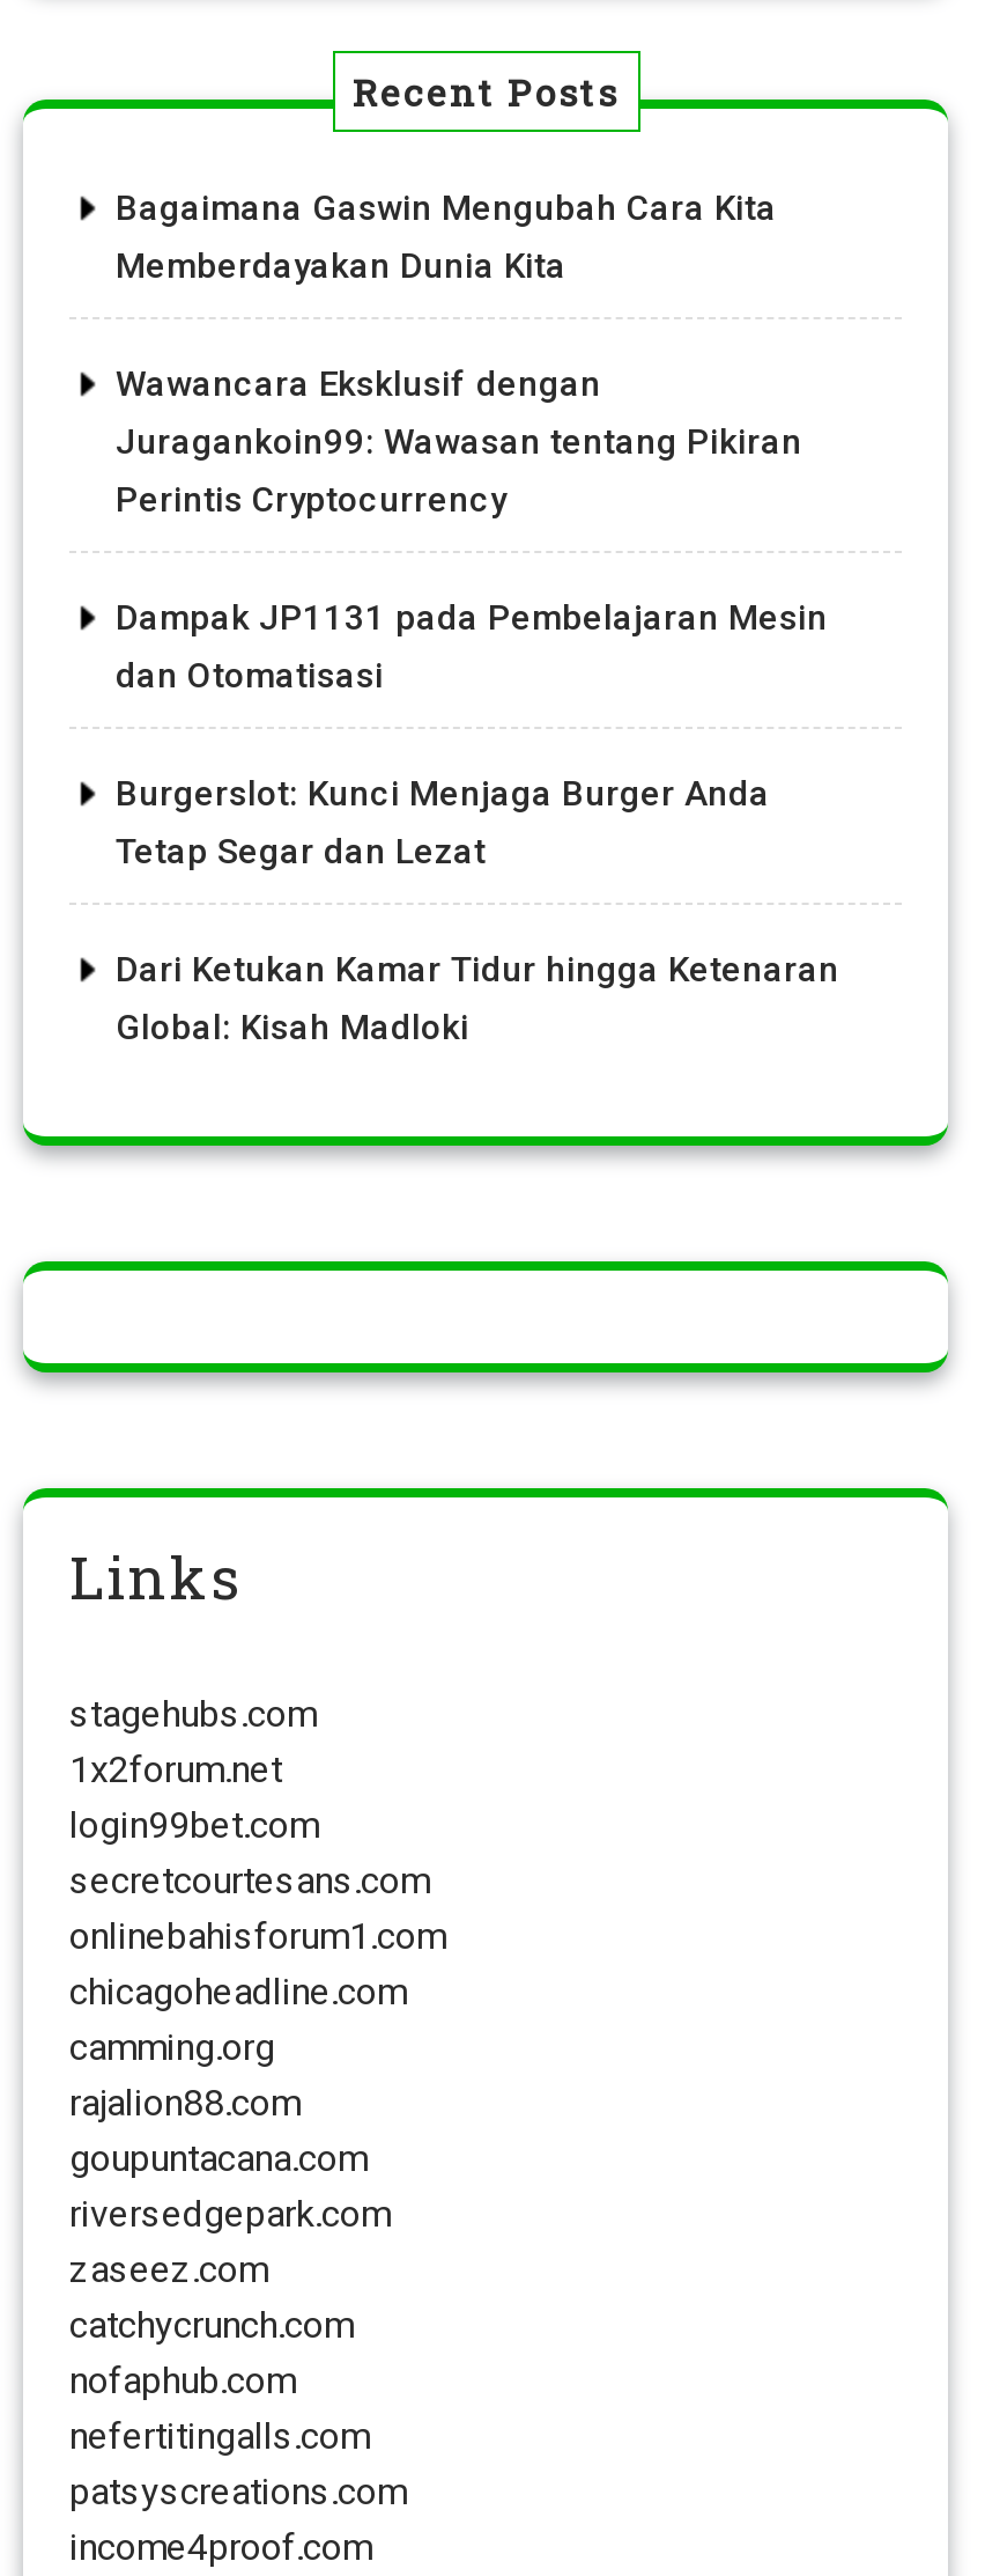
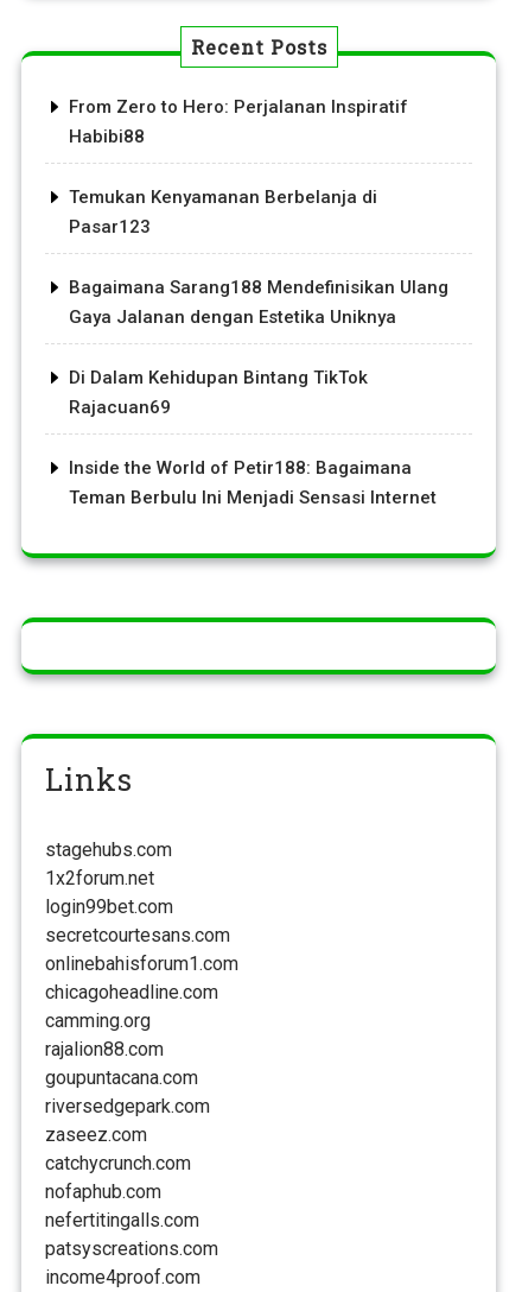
[116,187,777,287] Bagaimana Gaswin Mengubah Cara Kita | Memberdayakan Dunia Kita -> [69,96,408,147] From Zero to Hero: Perjalanan Inspiratif | Habibi88
[116,363,802,521] Wawancara Eksklusif dengan | Juragankoin99: Wawasan tentang Pikiran | Perintis Cryptocurrency -> [69,186,377,237] Temukan Kenyamanan Berbelanja di | Pasar123
[116,597,828,696] Dampak JP1131 pada Pembelajaran Mesin | dan Otomatisasi -> [69,277,448,328] Bagaimana Sarang188 Mendefinisikan Ulang | Gaya Jalanan dengan Estetika Uniknya
[116,773,770,872] Burgerslot: Kunci Menjaga Burger Anda | Tetap Segar dan Lezat -> [69,367,368,418] Di Dalam Kehidupan Bintang TikTok | Rajacuan69
[116,949,839,1048] Dari Ketukan Kamar Tidur hingga Ketenaran | Global: Kisah Madloki -> [69,457,437,508] Inside the World of Petir188: Bagaimana | Teman Berbulu Ini Menjadi Sensasi Internet

